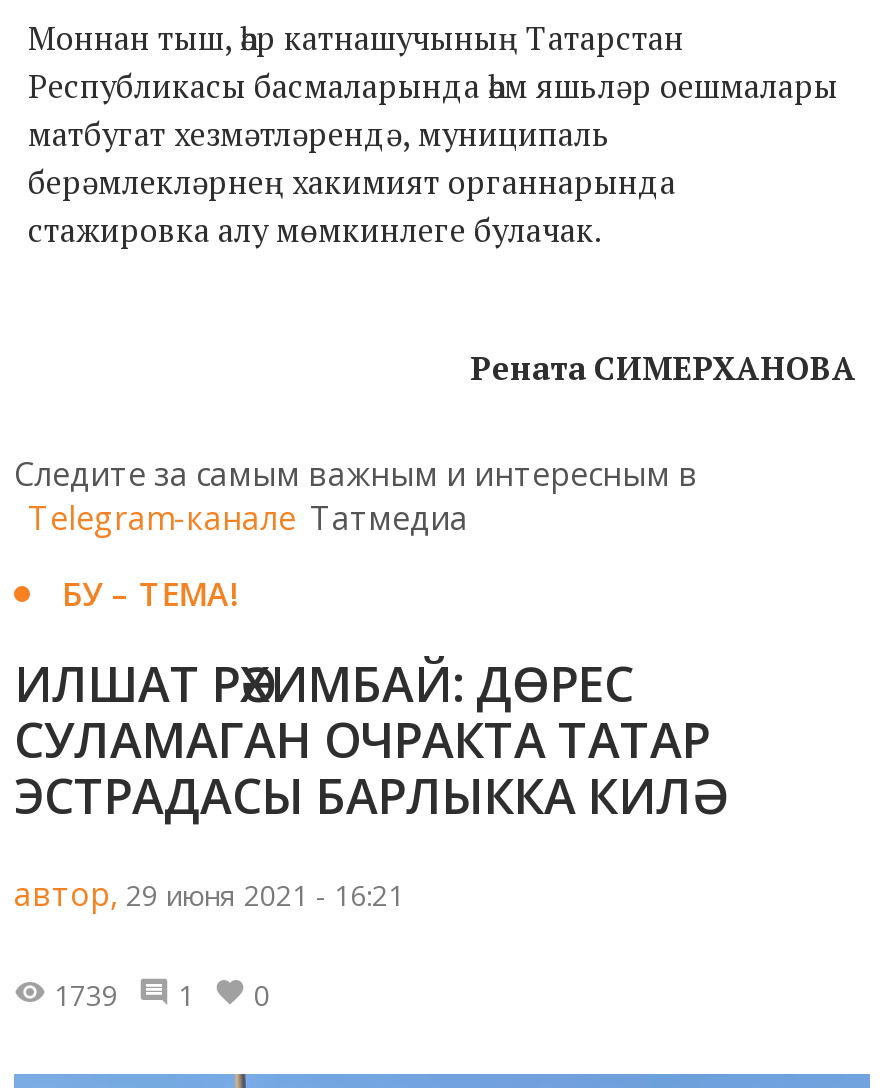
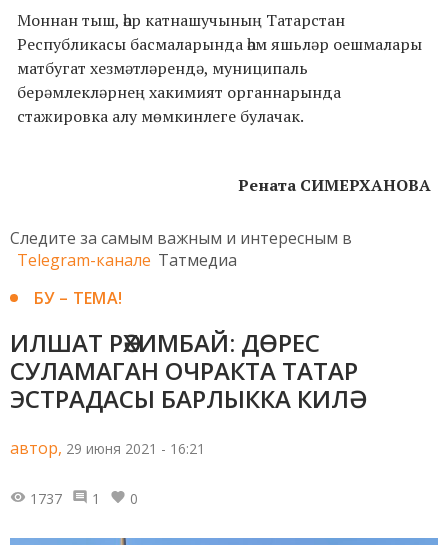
[54,976,270,1014] 1739 1 0 -> [30,489,138,508] 1737 1 0

